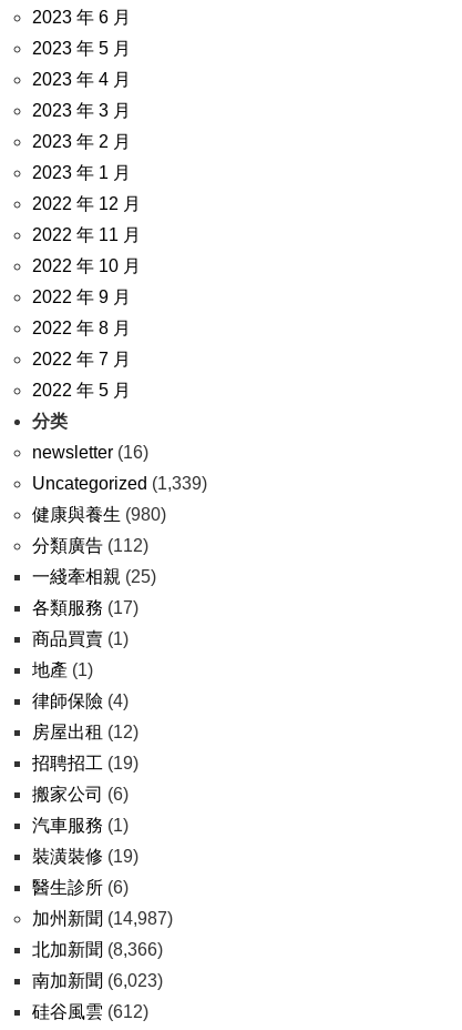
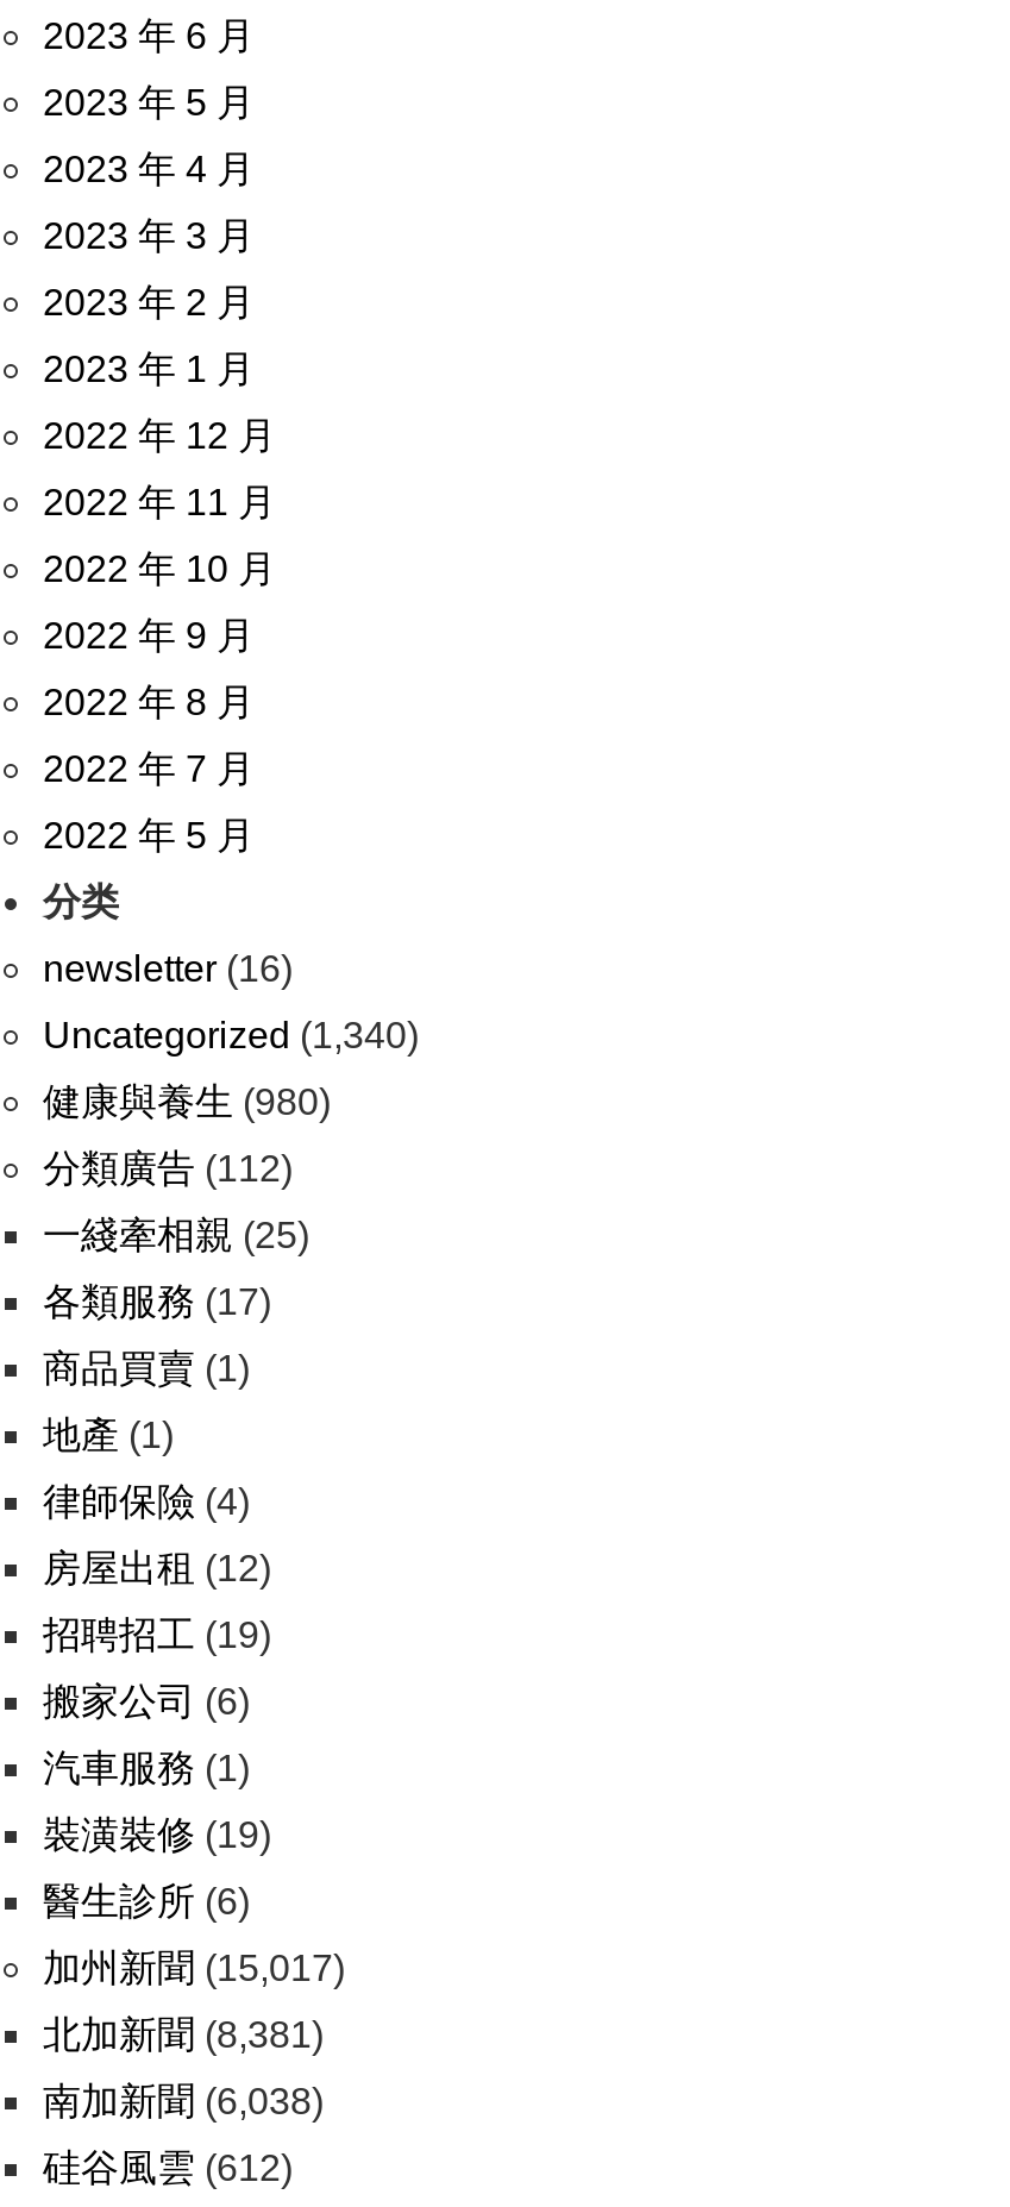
[32,474,207,493] Uncategorized (1,339) -> [43,1015,419,1055] Uncategorized (1,340)
[32,909,173,928] 加州新聞(14,987) -> [43,1948,345,1988] 加州新聞(15,017)
[32,940,163,959] 北加新聞(8,366) -> [43,2014,324,2055] 北加新聞(8,381)
[32,971,163,990] 南加新聞(6,023) -> [43,2081,324,2121] 南加新聞(6,038)

